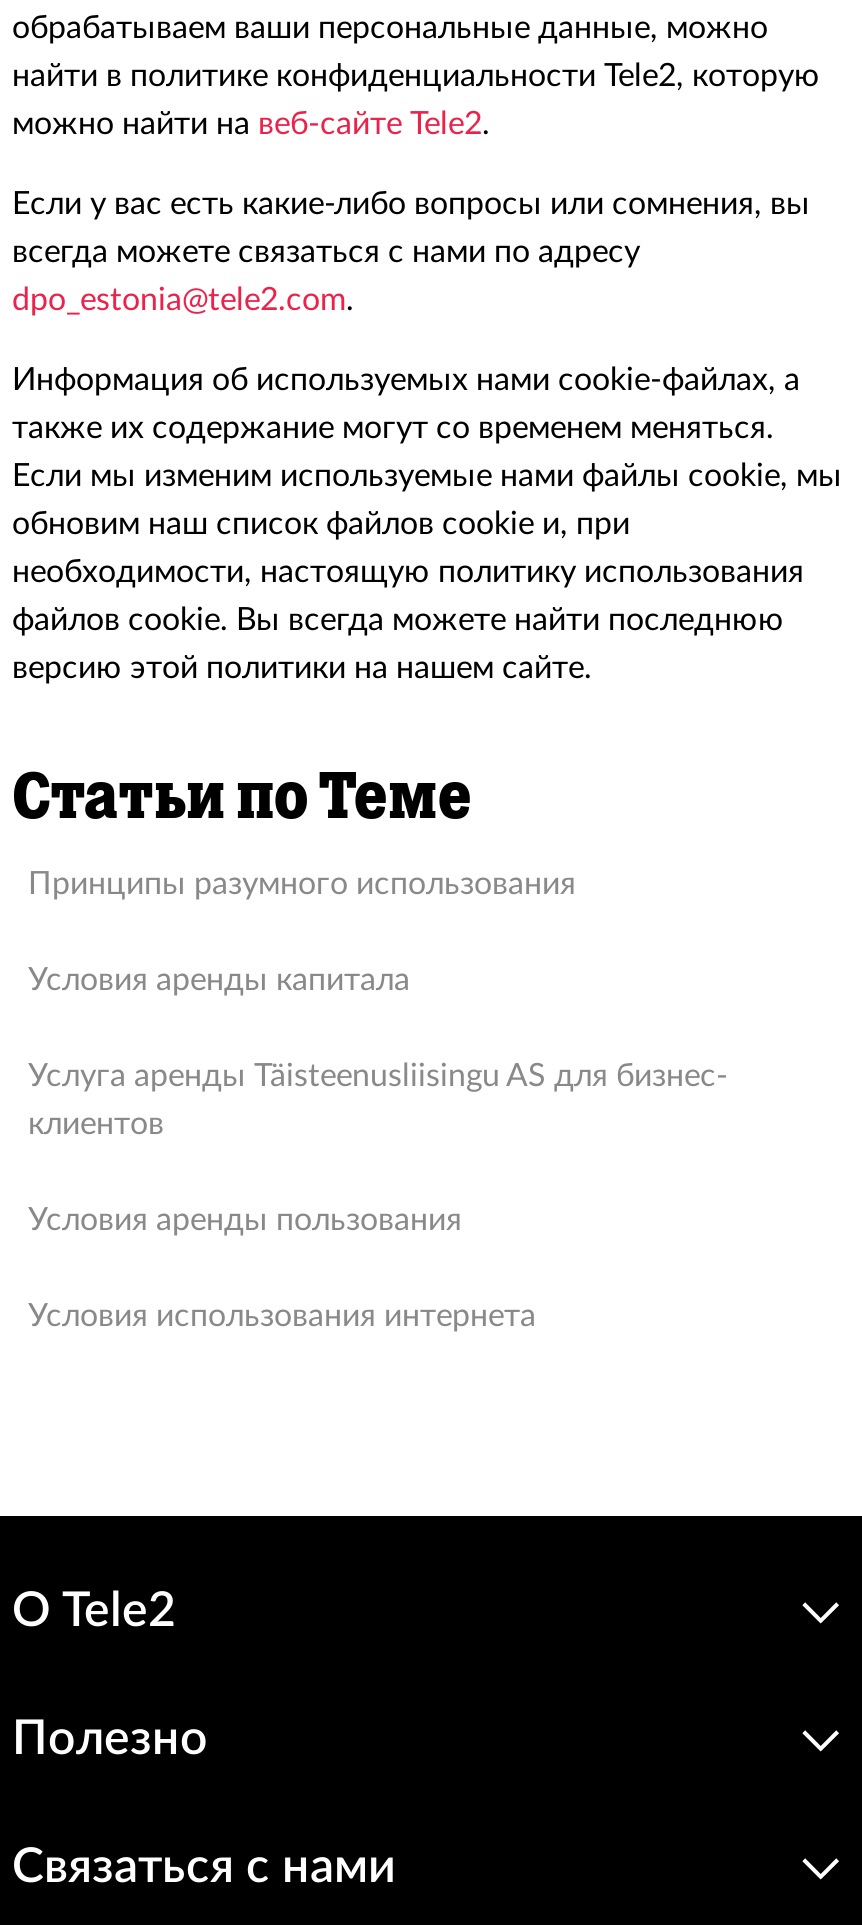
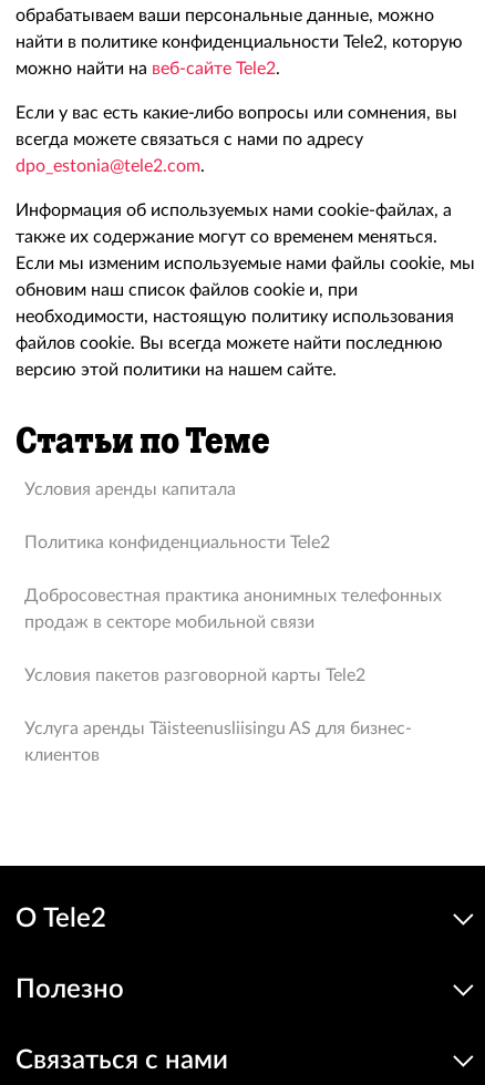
[28,868,576,900] Принципы разумного использования -> none
moved [28,964,410,996] -> [24,480,236,498]: Условия аренды капитала
none -> [24,534,442,684] Политика конфиденциальности Tele2 | Добросовестная практика анонимных телефонных | продаж в секторе мобильной связи | Условия пакетов разговорной карты Tele2
moved [28,1060,728,1140] -> [24,720,412,764]: Услуга аренды Täisteenusliisingu AS для бизнес- | клиентов
[28,1204,536,1332] Условия аренды пользования | Условия использования интернета -> none

